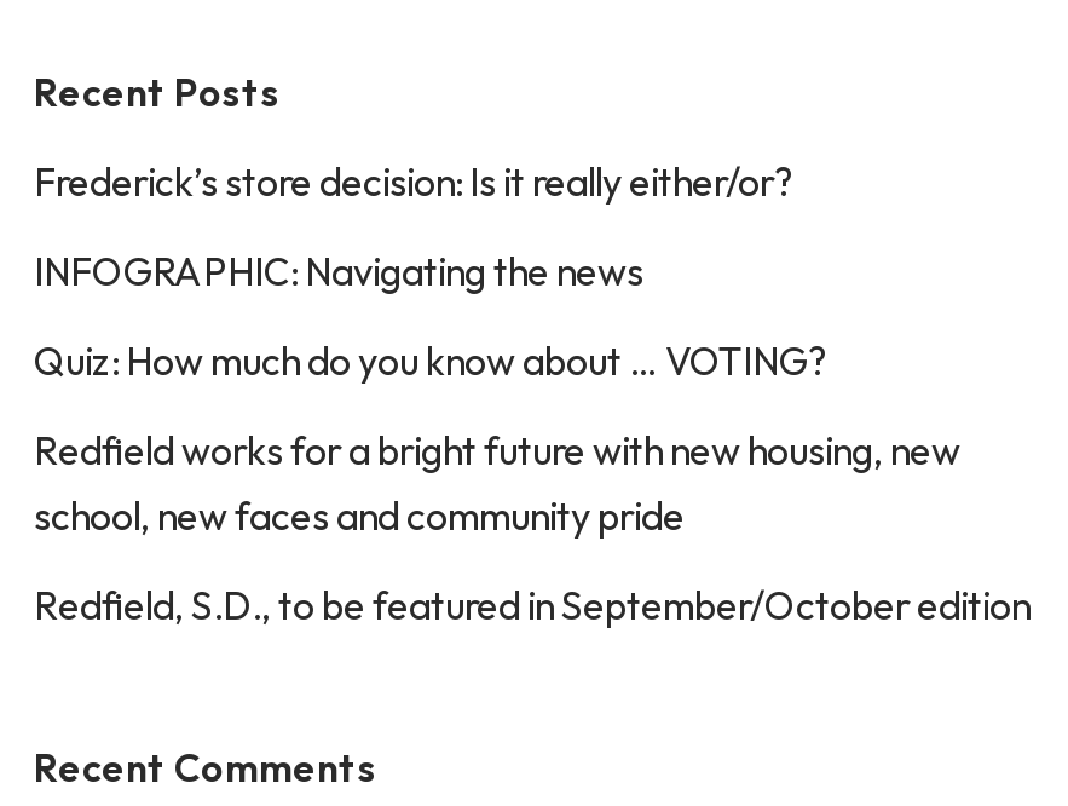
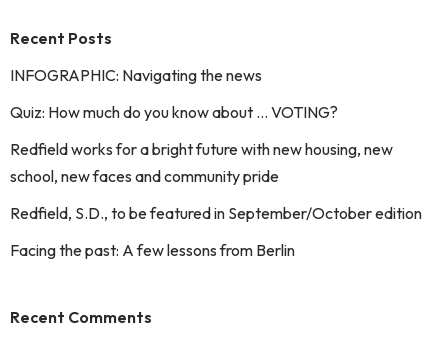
[34,159,793,207] Frederick’s store decision: Is it really either/or? -> none
moved [34,248,1031,631] -> [10,65,422,223]: INFOGRAPHIC: Navigating the news | Quiz: How much do you know about … VOTING? | Redfield works for a bright future with new housing, new | school, new faces and community pride | Redfield, S.D., to be featured in September/October edition
none -> [10,240,295,260] Facing the past: A few lessons from Berlin

